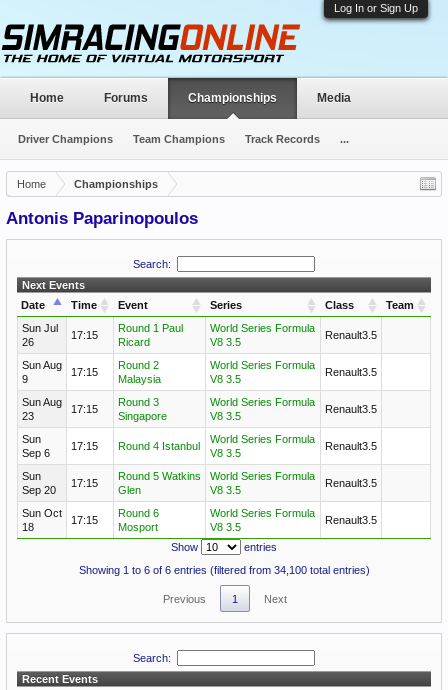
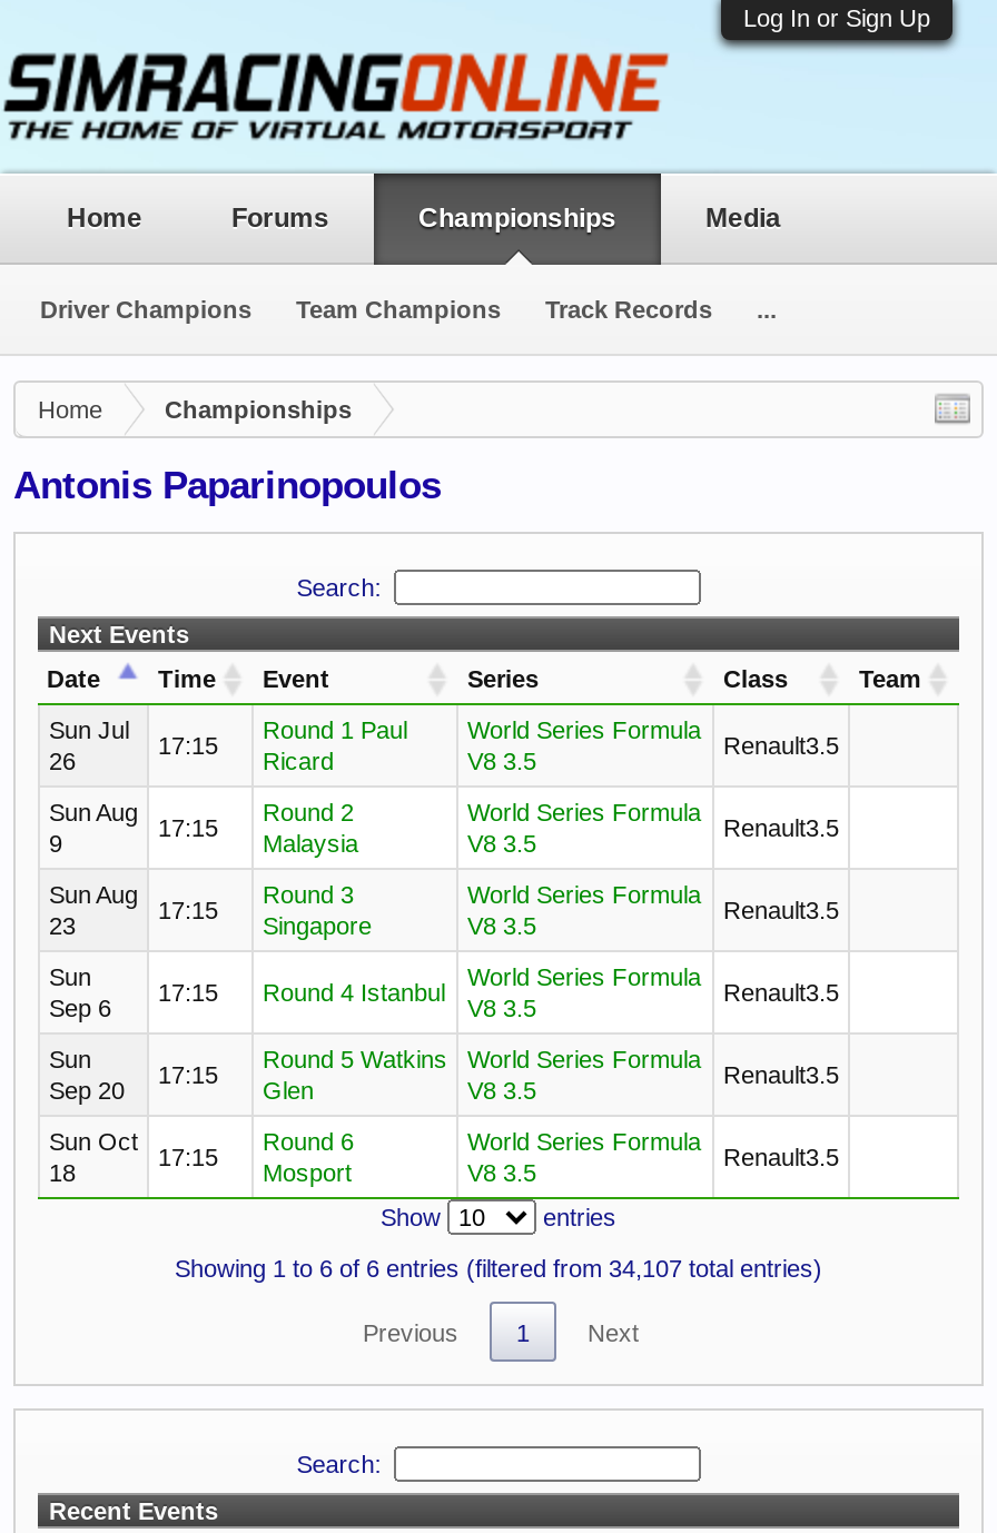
[78,564,369,576] Showing 1 to 6 of 6 entries (filtered from 34,100 total entries) -> [175,1254,822,1281] Showing 1 to 6 of 6 entries (filtered from 34,107 total entries)

